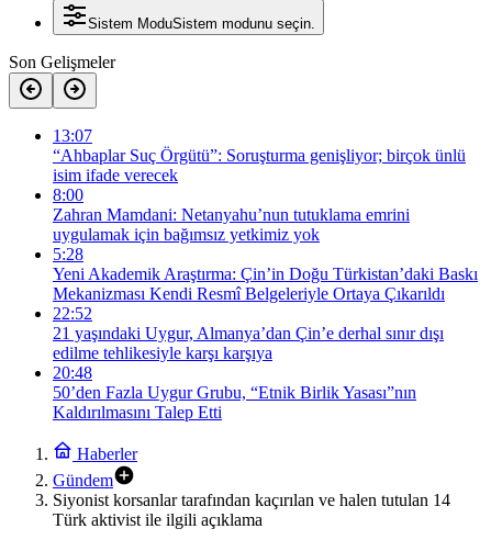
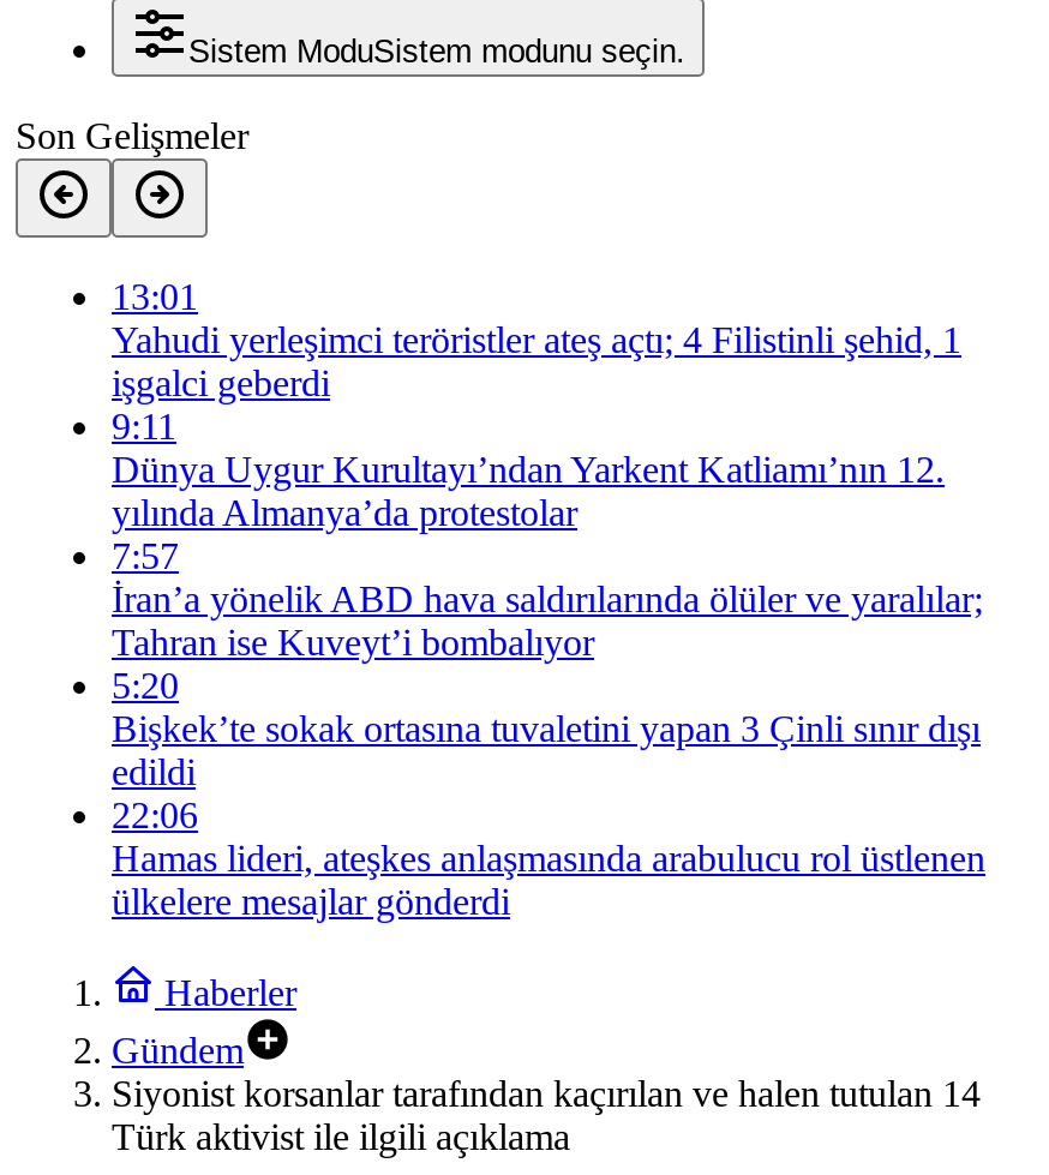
[53,126,478,421] 13:07 | “Ahbaplar Suç Örgütü”: Soruşturma genişliyor; birçok ünlü | isim ifade verecek | 8:00 | Zahran Mamdani: Netanyahu’nun tutuklama emrini | uygulamak için bağımsız yetkimiz yok | 5:28 | Yeni Akademik Araştırma: Çin’in Doğu Türkistan’daki Baskı | Mekanizması Kendi Resmî Belgeleriyle Ortaya Çıkarıldı | 22:52 | 21 yaşındaki Uygur, Almanya’dan Çin’e derhal sınır dışı | edilme tehlikesiyle karşı karşıya | 20:48 | 50’den Fazla Uygur Grubu, “Etnik Birlik Yasası”nın | Kaldırılmasını Talep Etti -> [112,276,985,922] 13:01 | Yahudi yerleşimci teröristler ateş açtı; 4 Filistinli şehid, 1 | işgalci geberdi | 9:11 | Dünya Uygur Kurultayı’ndan Yarkent Katliamı’nın 12. | yılında Almanya’da protestolar | 7:57 | İran’a yönelik ABD hava saldırılarında ölüler ve yaralılar; | Tahran ise Kuveyt’i bombalıyor | 5:20 | Bişkek’te sokak ortasına tuvaletini yapan 3 Çinli sınır dışı | edildi | 22:06 | Hamas lideri, ateşkes anlaşmasında arabulucu rol üstlenen | ülkelere mesajlar gönderdi

